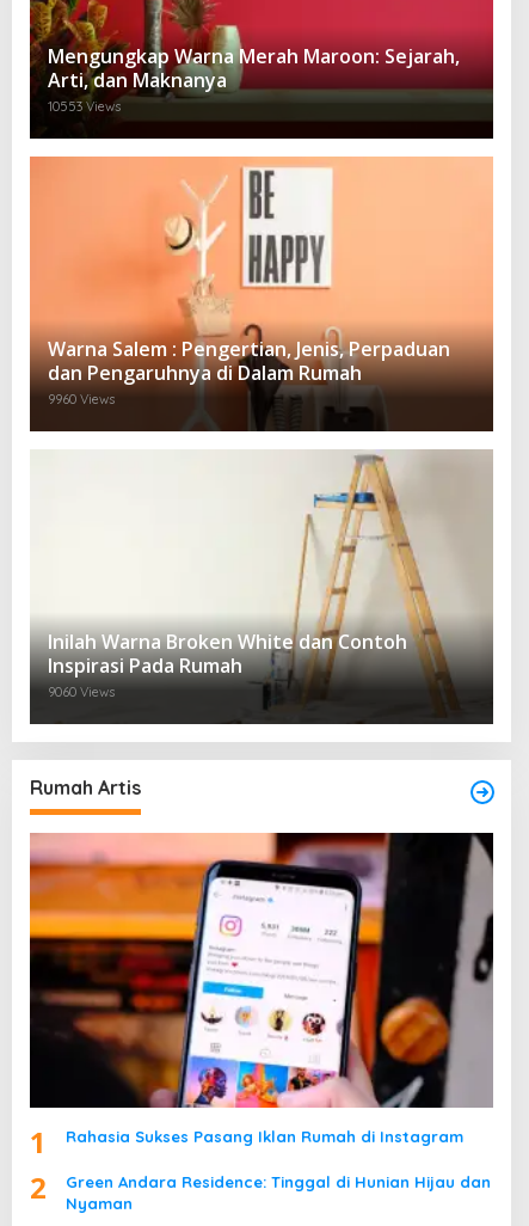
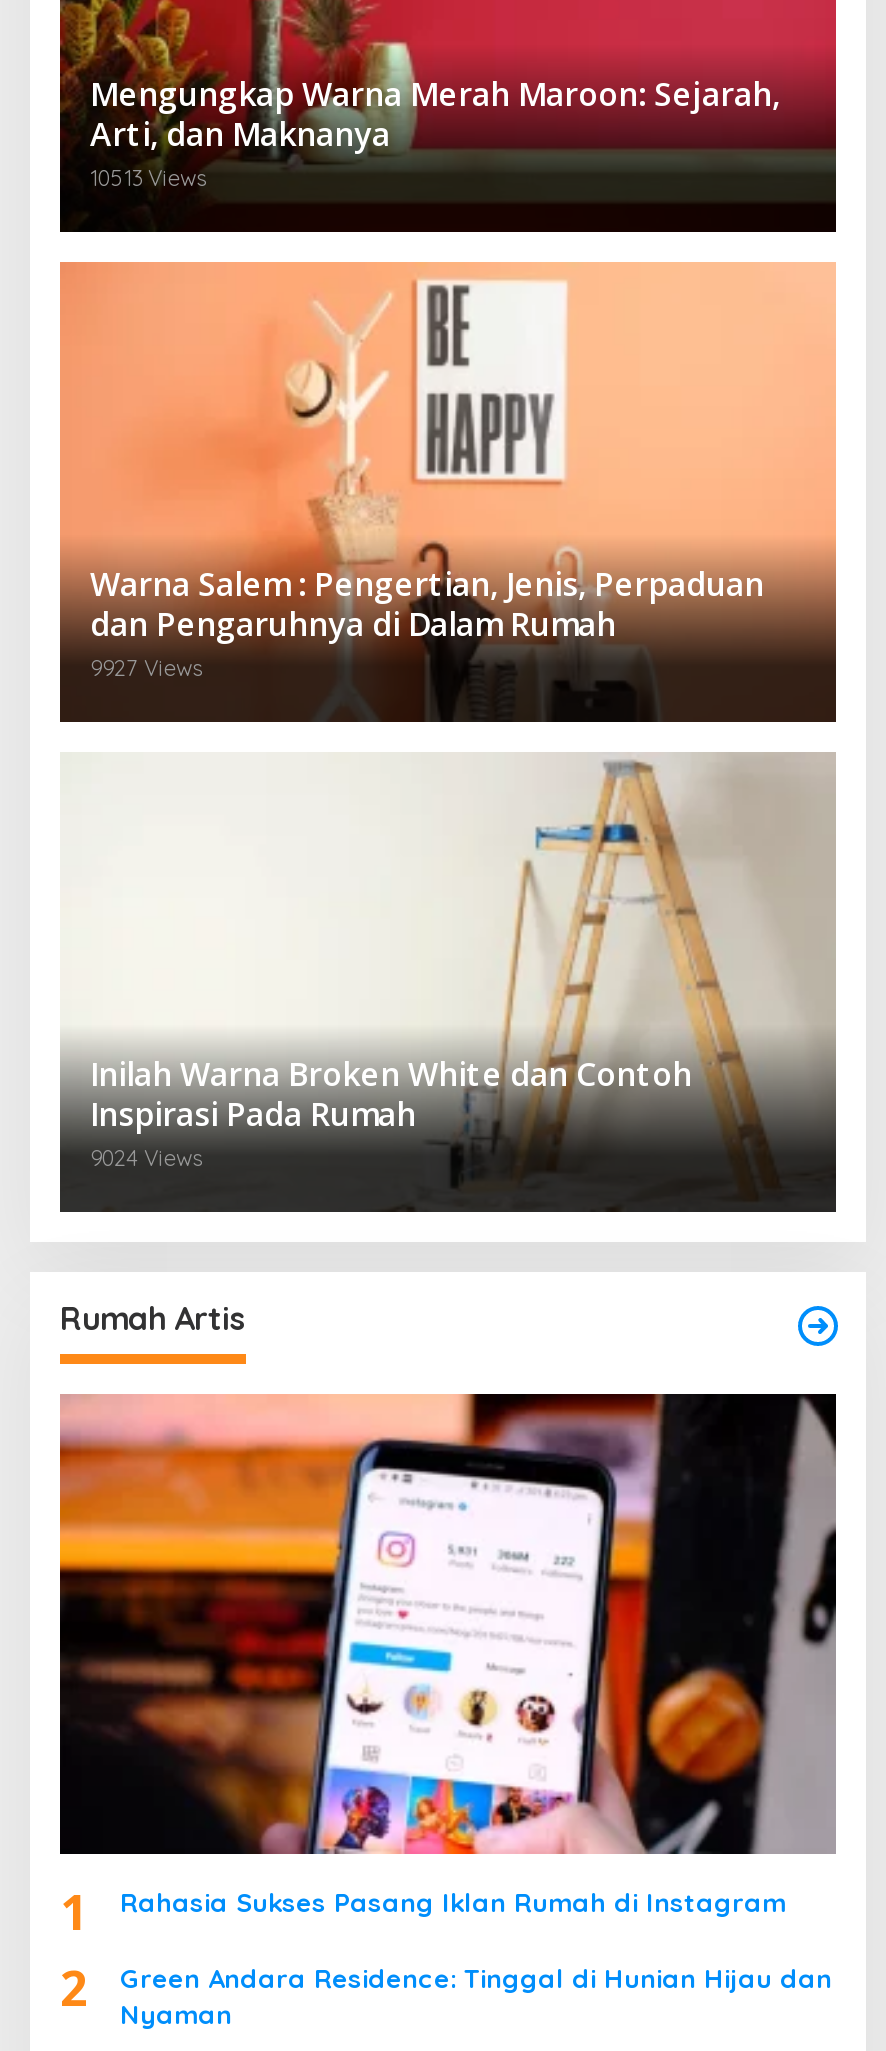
[48,98,121,114] 10553 Views -> [90,163,206,191] 10513 Views
[48,391,115,407] 9960 Views -> [90,654,202,682] 9927 Views
[48,684,115,700] 9060 Views -> [90,1144,202,1172] 9024 Views

